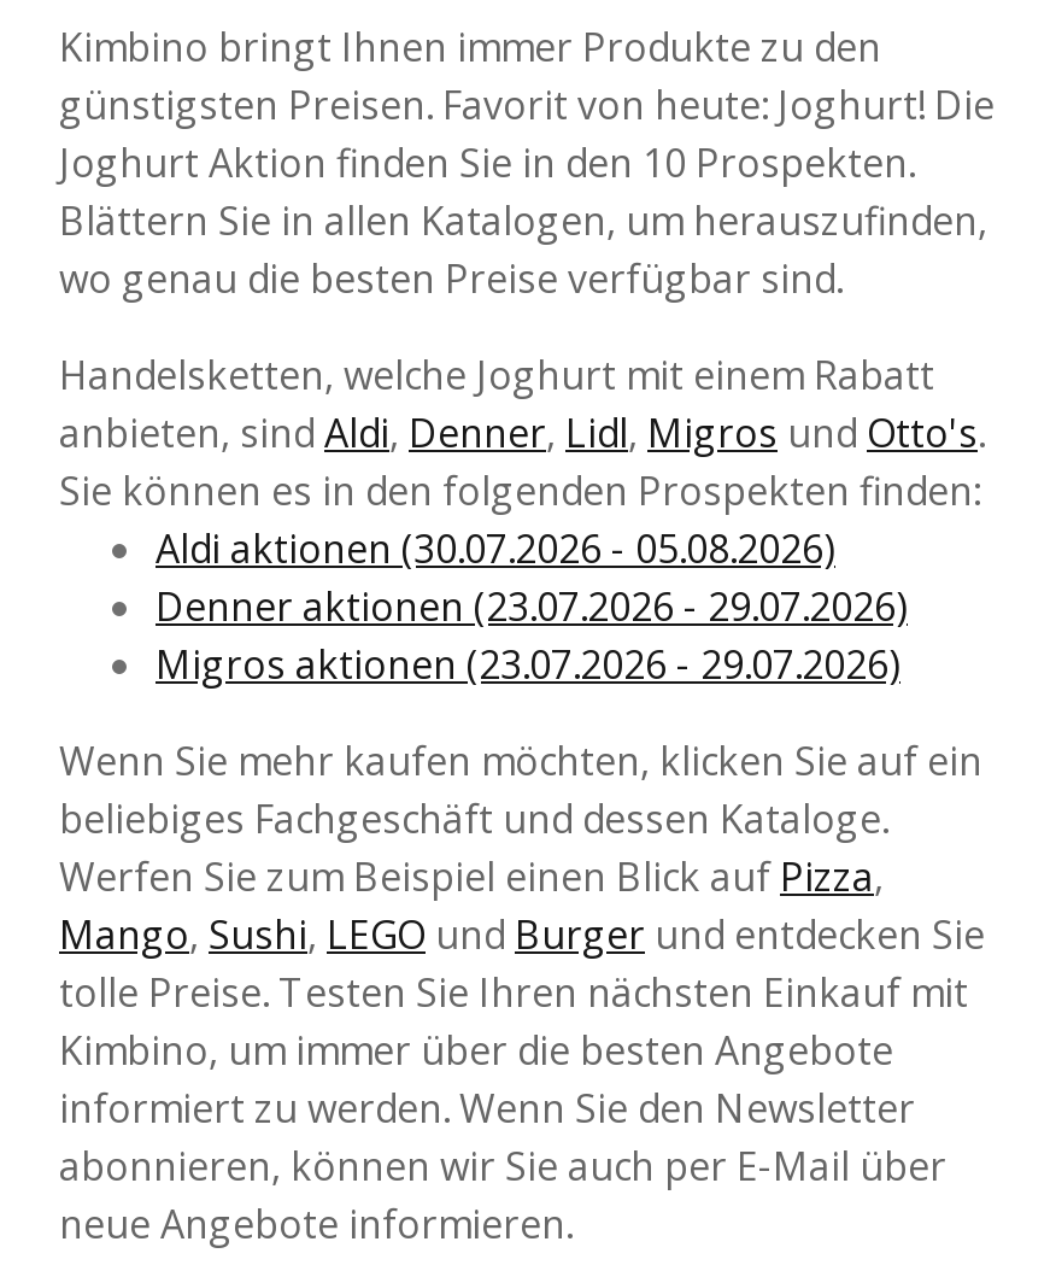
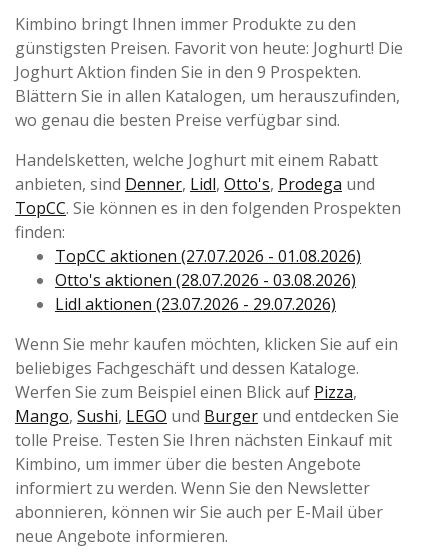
[59,135,915,188] Joghurt Aktion finden Sie in den 10 Prospekten. -> [15,60,361,82] Joghurt Aktion finden Sie in den 9 Prospekten.
[59,405,985,690] anbieten, sind Aldi, Denner, Lidl, Migros und Otto's. | Sie können es in den folgenden Prospekten finden: | Aldi aktionen (30.07.2026 - 05.08.2026) | Denner aktionen (23.07.2026 - 29.07.2026) | Migros aktionen (23.07.2026 - 29.07.2026) -> [15,172,401,314] anbieten, sind Denner, Lidl, Otto's, Prodega und | TopCC. Sie können es in den folgenden Prospekten | finden: | TopCC aktionen (27.07.2026 - 01.08.2026) | Otto's aktionen (28.07.2026 - 03.08.2026) | Lidl aktionen (23.07.2026 - 29.07.2026)

